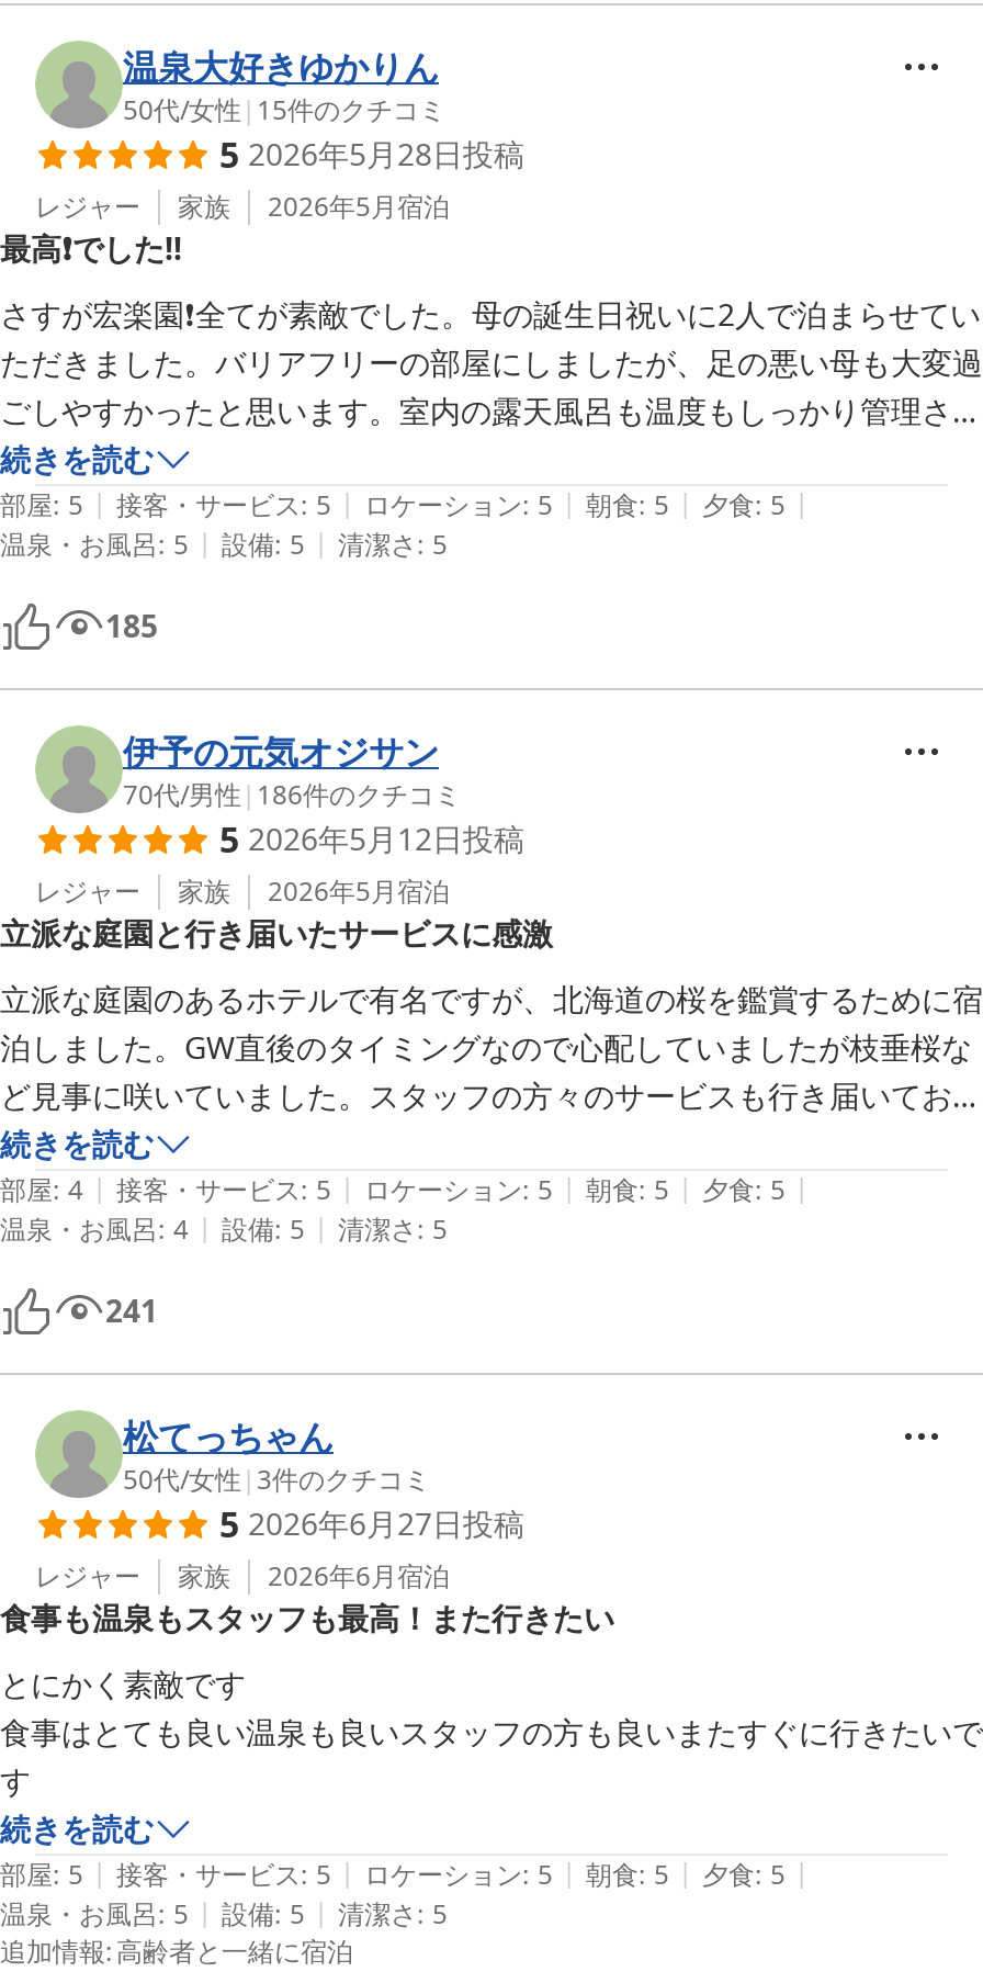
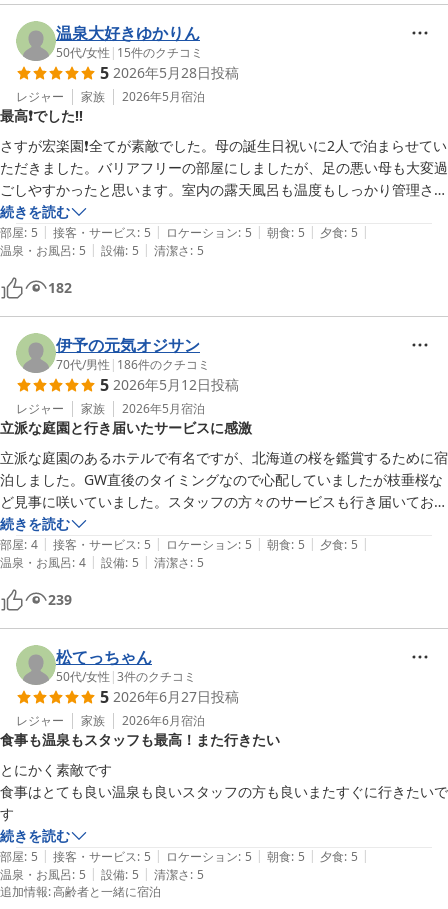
[105,605,158,646] 185 -> [48,278,72,297] 182
[105,1289,158,1331] 241 -> [48,590,72,609] 239

